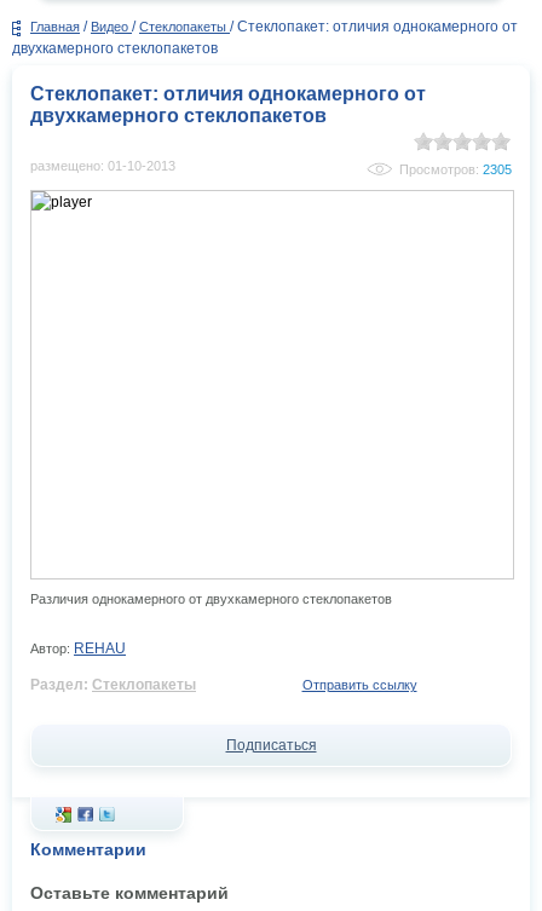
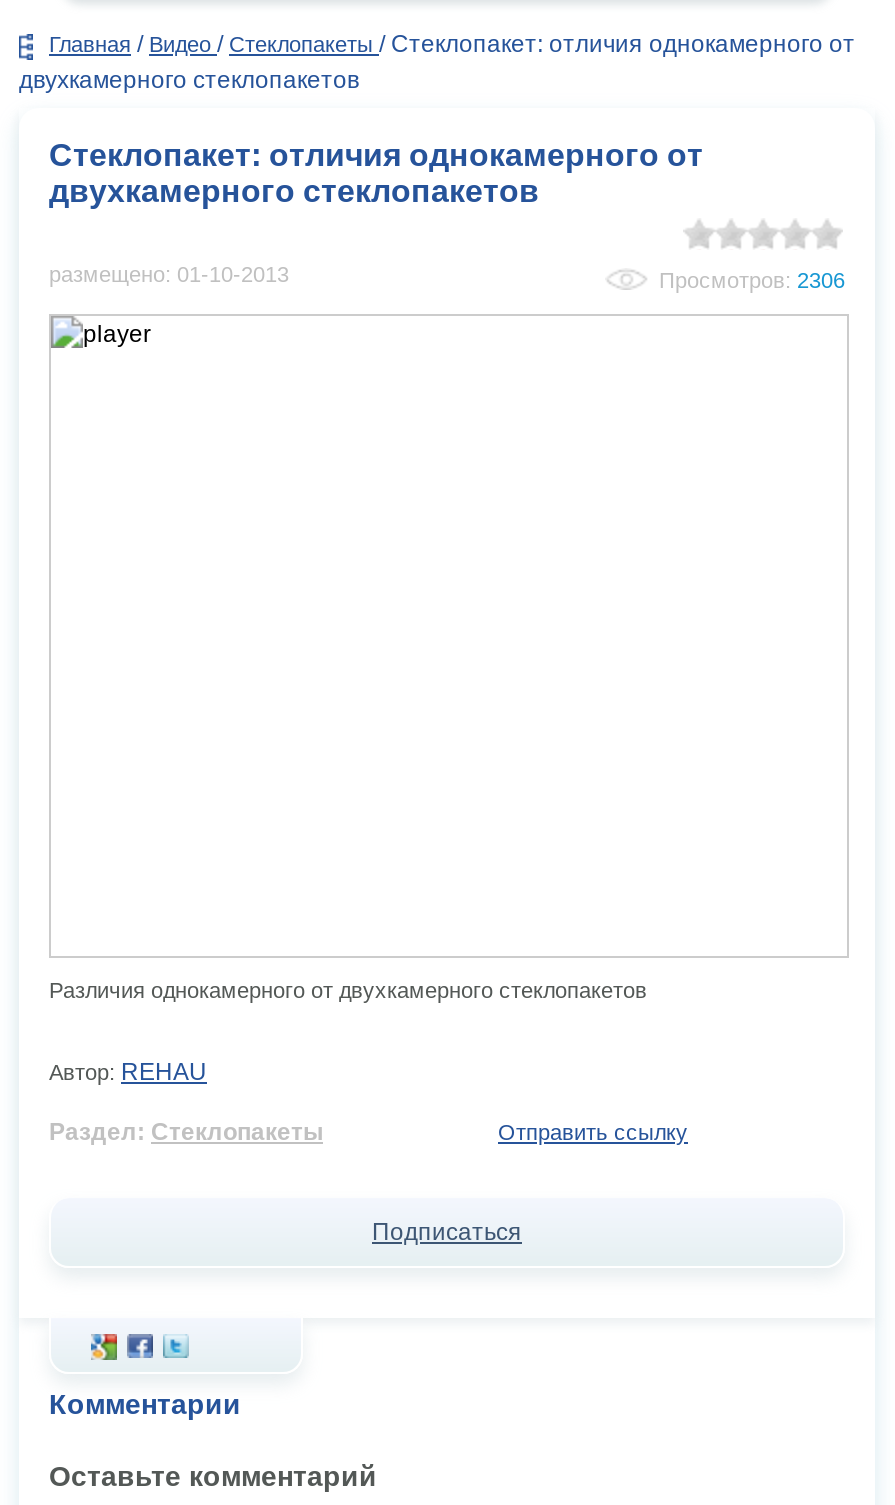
[399,162,512,177] Просмотров: 2305 -> [659,268,845,292] Просмотров: 2306

